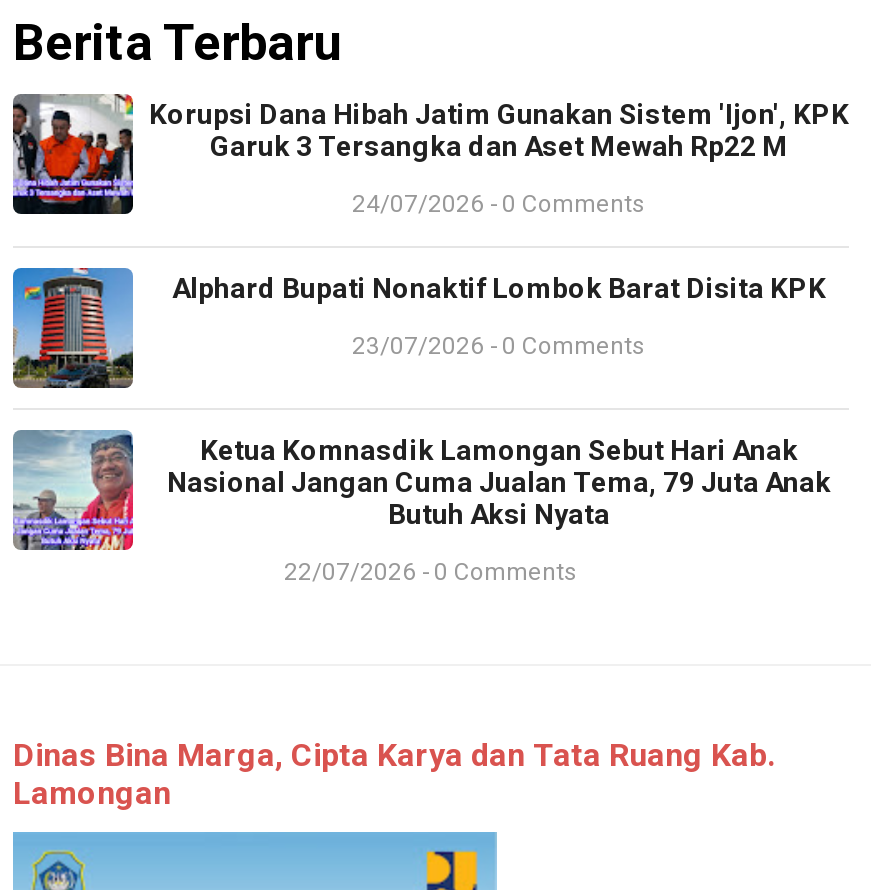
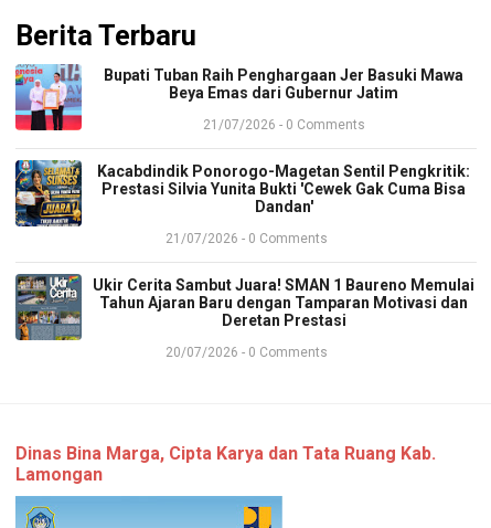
[11,92,849,216] [image] | Korupsi Dana Hibah Jatim Gunakan Sistem 'Ijon', KPK | Garuk 3 Tersangka dan Aset Mewah Rp22 M -> [14,64,463,131] [image] | Bupati Tuban Raih Penghargaan Jer Basuki Mawa | Beya Emas dari Gubernur Jatim
[352,190,646,218] 24/07/2026 - 0 Comments -> [202,117,365,133] 21/07/2026 - 0 Comments
[11,266,826,390] [image] | Alphard Bupati Nonaktif Lombok Barat Disita KPK -> [14,159,470,228] [image] | Kacabdindik Ponorogo-Magetan Sentil Pengkritik: | Prestasi Silvia Yunita Bukti 'Cewek Gak Cuma Bisa | Dandan'
[352,332,646,360] 23/07/2026 - 0 Comments -> [165,231,327,247] 21/07/2026 - 0 Comments
[13,430,831,552] [image] | Ketua Komnasdik Lamongan Sebut Hari Anak | Nasional Jangan Cuma Jualan Tema, 79 Juta Anak | Butuh Aksi Nyata -> [15,273,474,341] [image] | Ukir Cerita Sambut Juara! SMAN 1 Baureno Memulai | Tahun Ajaran Baru dengan Tamparan Motivasi dan | Deretan Prestasi
[284,558,578,586] 22/07/2026 - 0 Comments -> [165,345,327,360] 20/07/2026 - 0 Comments

